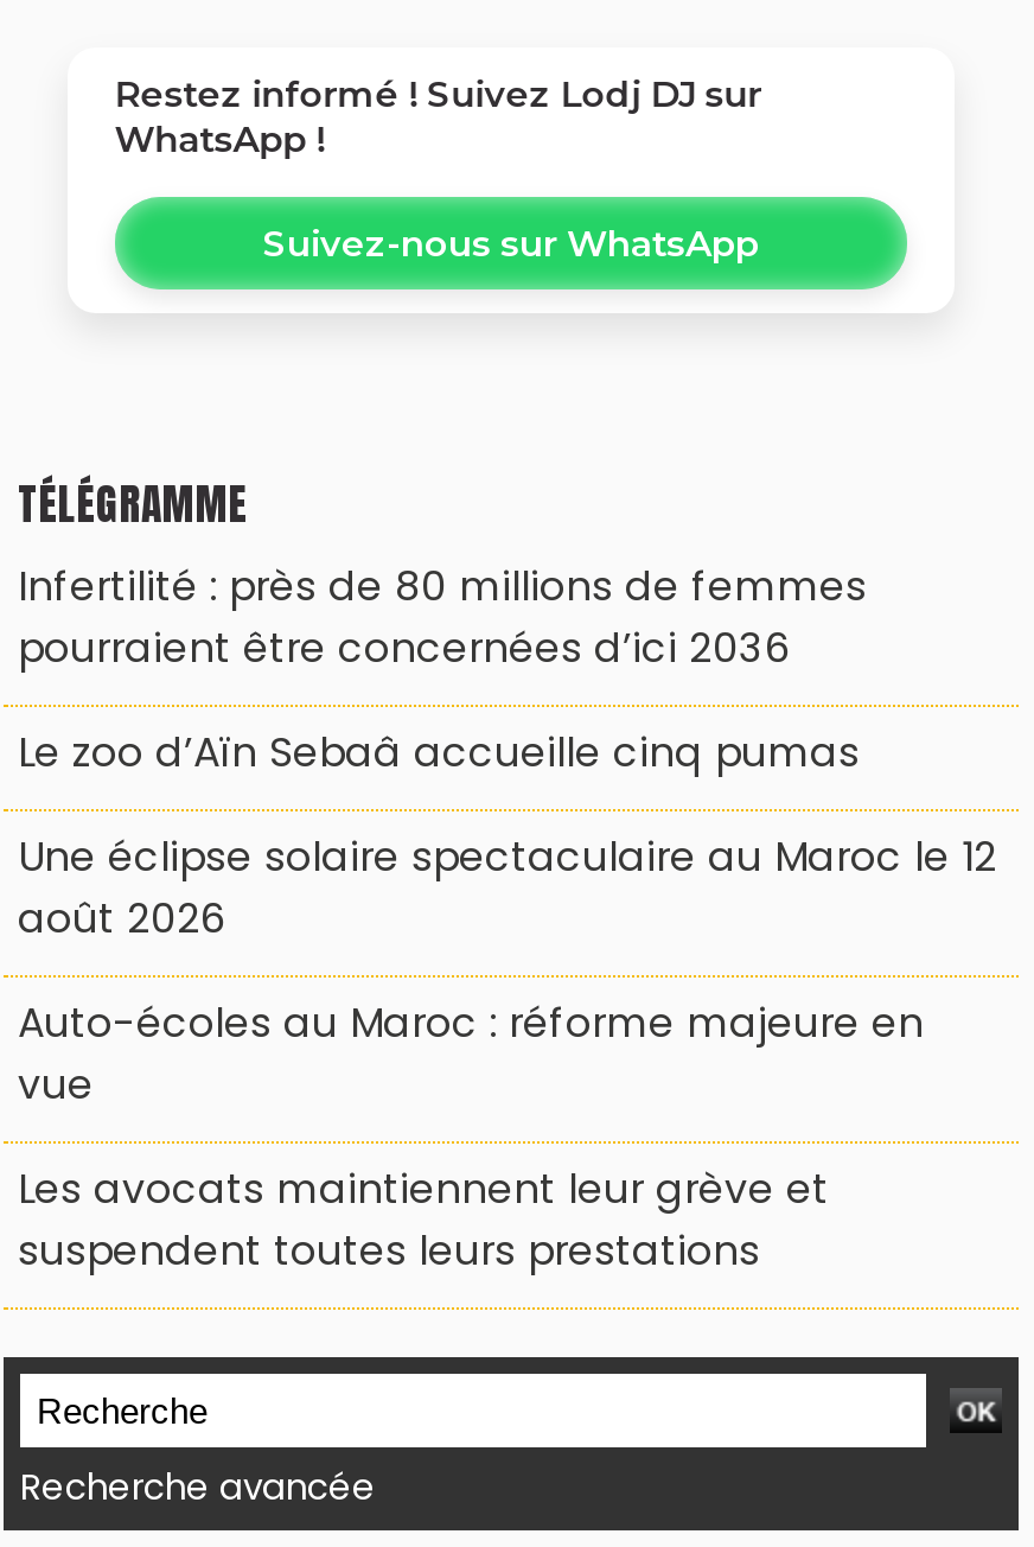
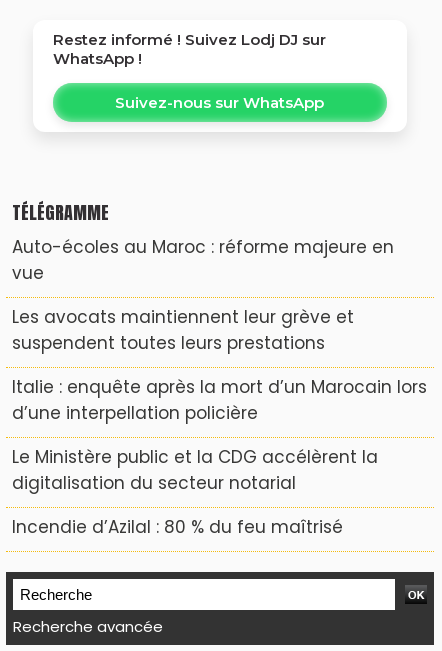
[18,558,997,947] Infertilité : près de 80 millions de femmes | pourraient être concernées d’ici 2036 | Le zoo d’Aïn Sebaâ accueille cinq pumas | Une éclipse solaire spectaculaire au Maroc le 12 | août 2026 -> none
moved [18,994,924,1279] -> [12,235,394,355]: Auto-écoles au Maroc : réforme majeure en | vue | Les avocats maintiennent leur grève et | suspendent toutes leurs prestations
none -> [12,375,427,539] Italie : enquête après la mort d’un Marocain lors | d’une interpellation policière | Le Ministère public et la CDG accélèrent la | digitalisation du secteur notarial | Incendie d’Azilal : 80 % du feu maîtrisé

